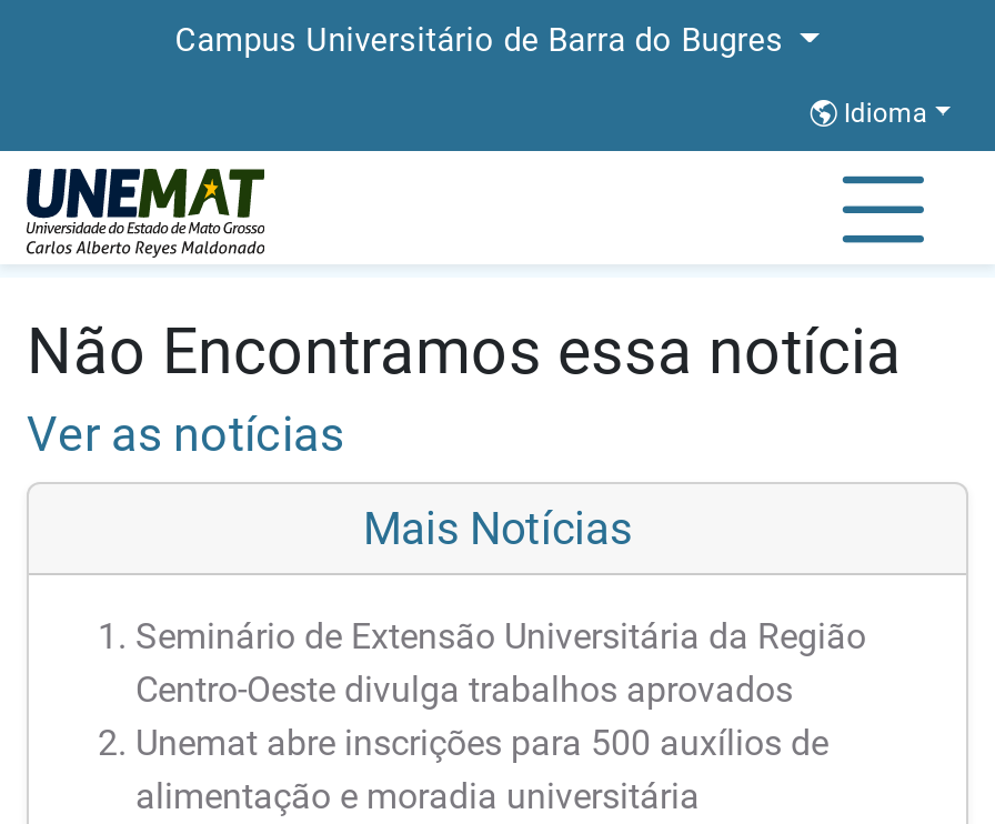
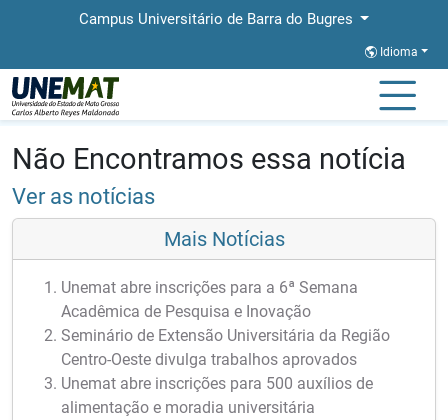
none -> [61,278,358,321] Unemat abre inscrições para a 6ª Semana | Acadêmica de Pesquisa e Inovação

